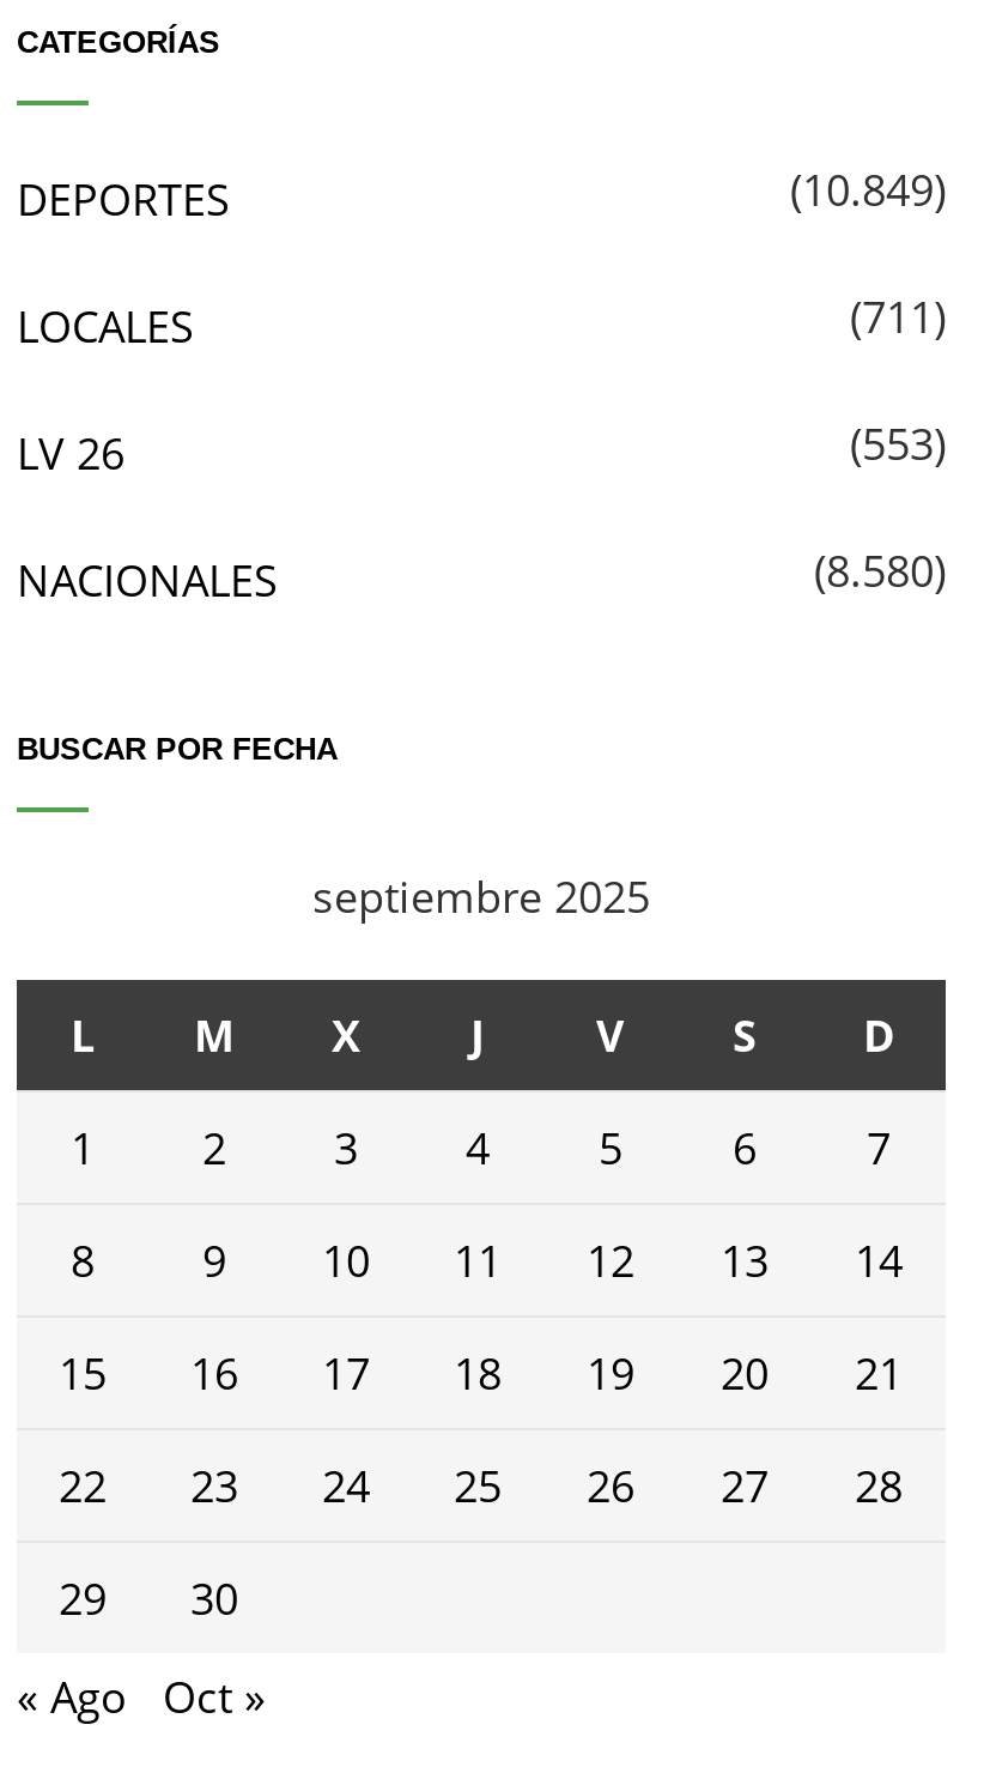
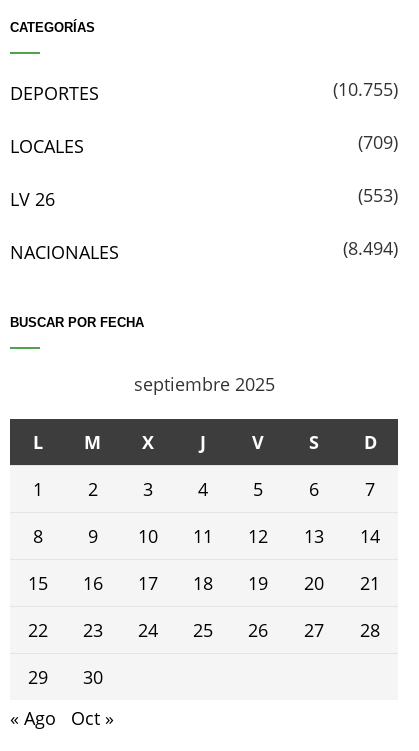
[790,161,946,218] (10.849) -> [333,77,398,101] (10.755)
[850,288,946,345] (711) -> [358,130,398,154] (709)
[814,542,946,599] (8.580) -> [343,236,398,260] (8.494)

